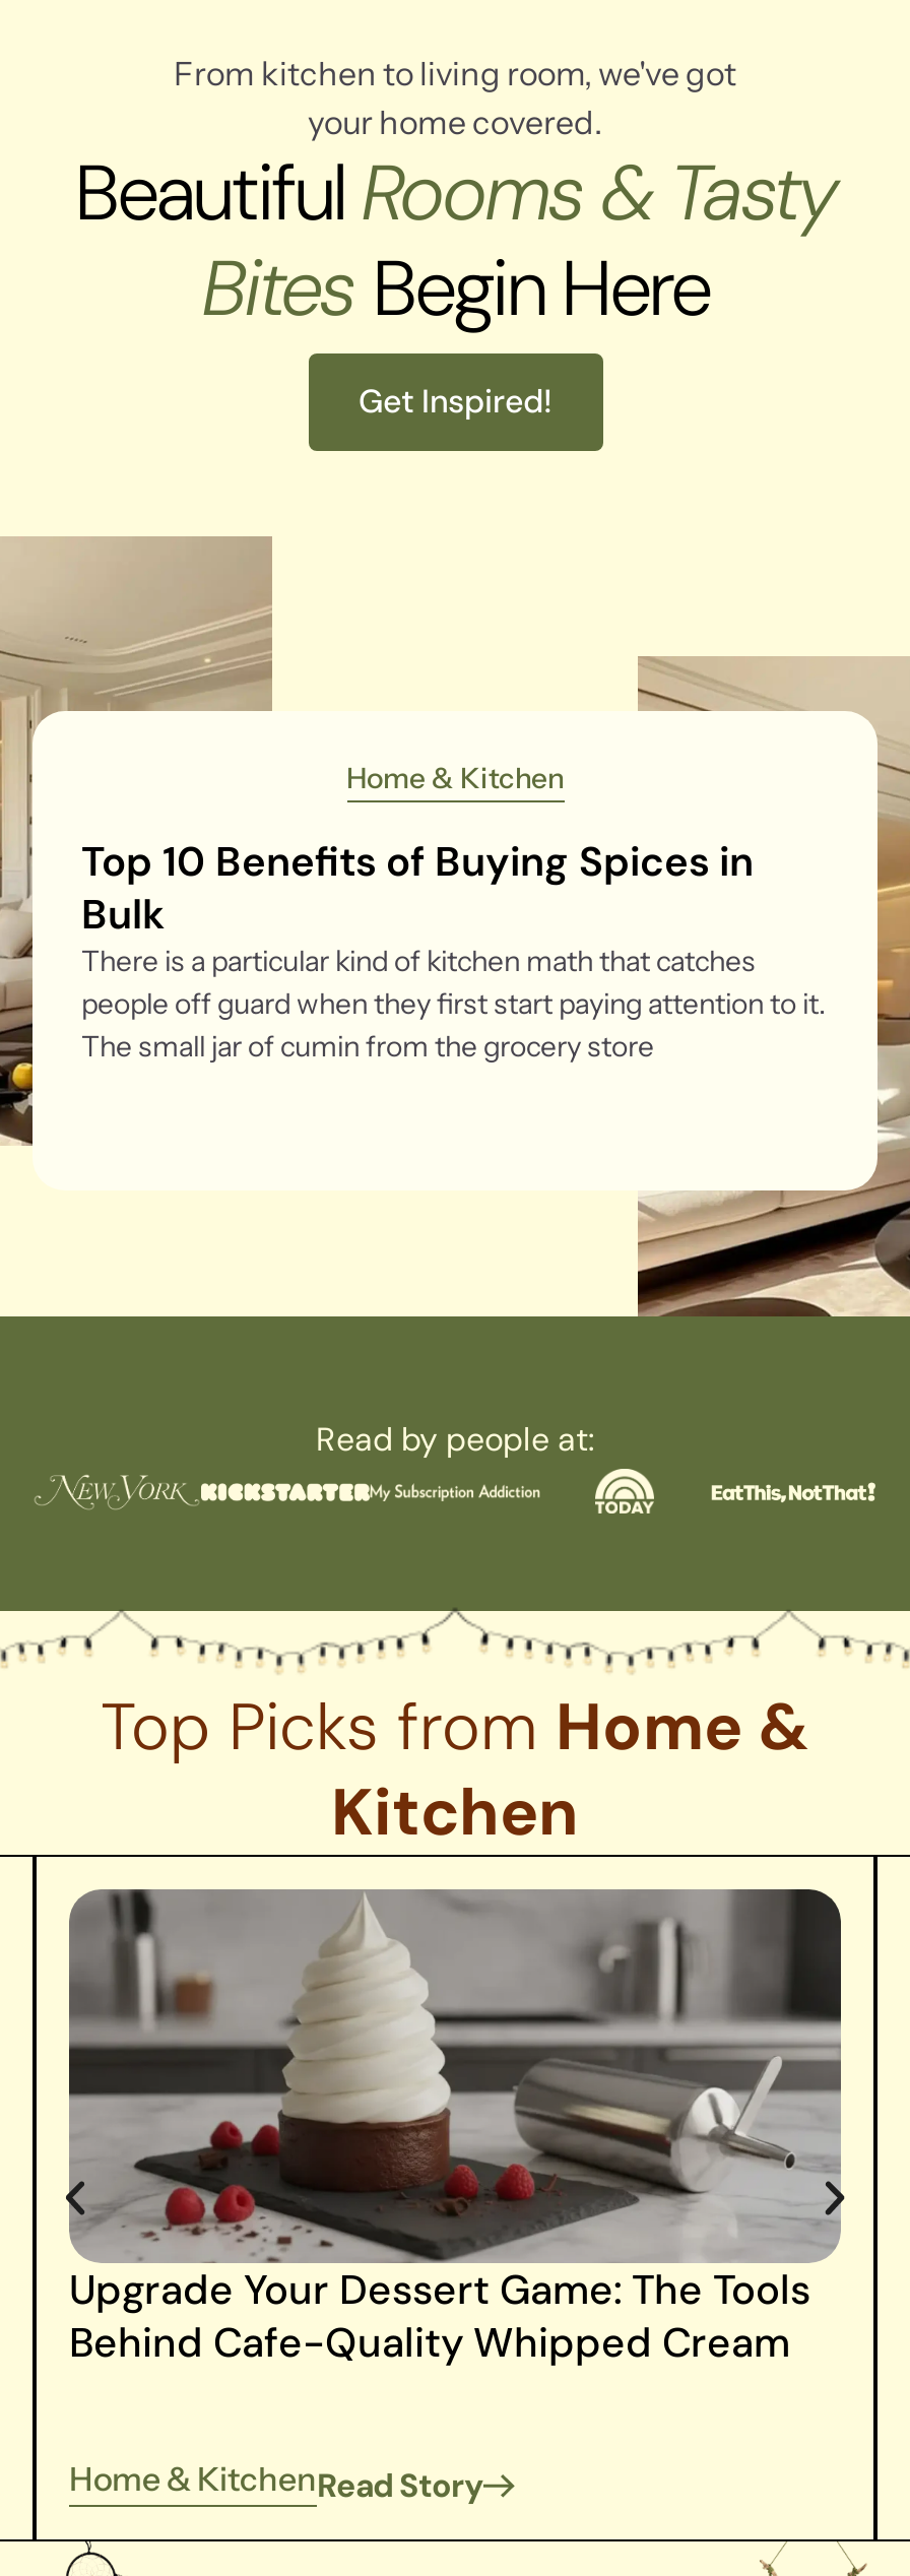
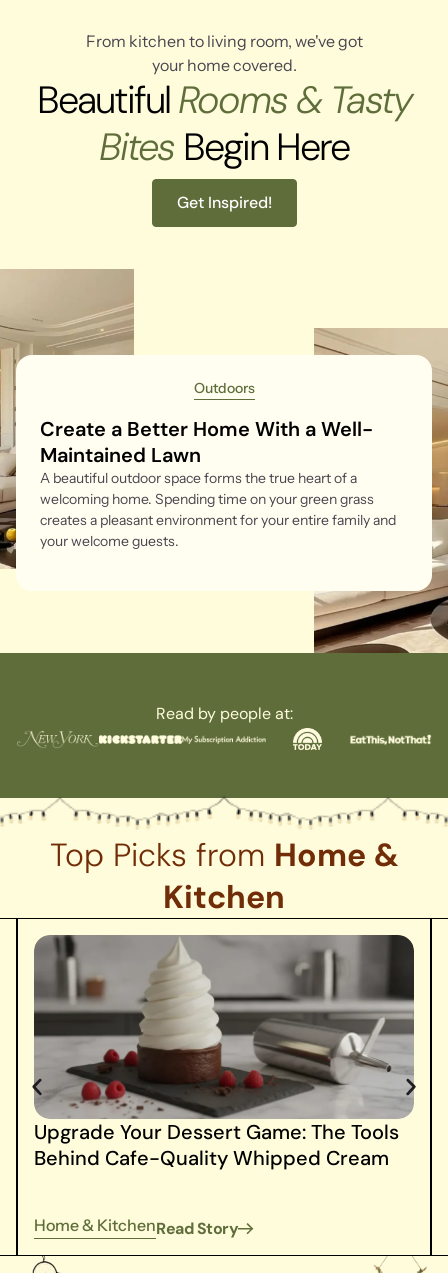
[346,760,564,797] Home & Kitchen -> [193,379,254,397] Outdoors
[81,835,827,1065] Top 10 Benefits of Buying Spices in | Bulk | There is a particular kind of kitchen math that catches | people off guard when they first start paying attention to it. | The small jar of cumin from the grocery store -> [40,416,396,550] Create a Better Home With a Well- | Maintained Lawn | A beautiful outdoor space forms the true heart of a | welcoming home. Spending time on your green grass | creates a pleasant environment for your entire family and | your welcome guests.

